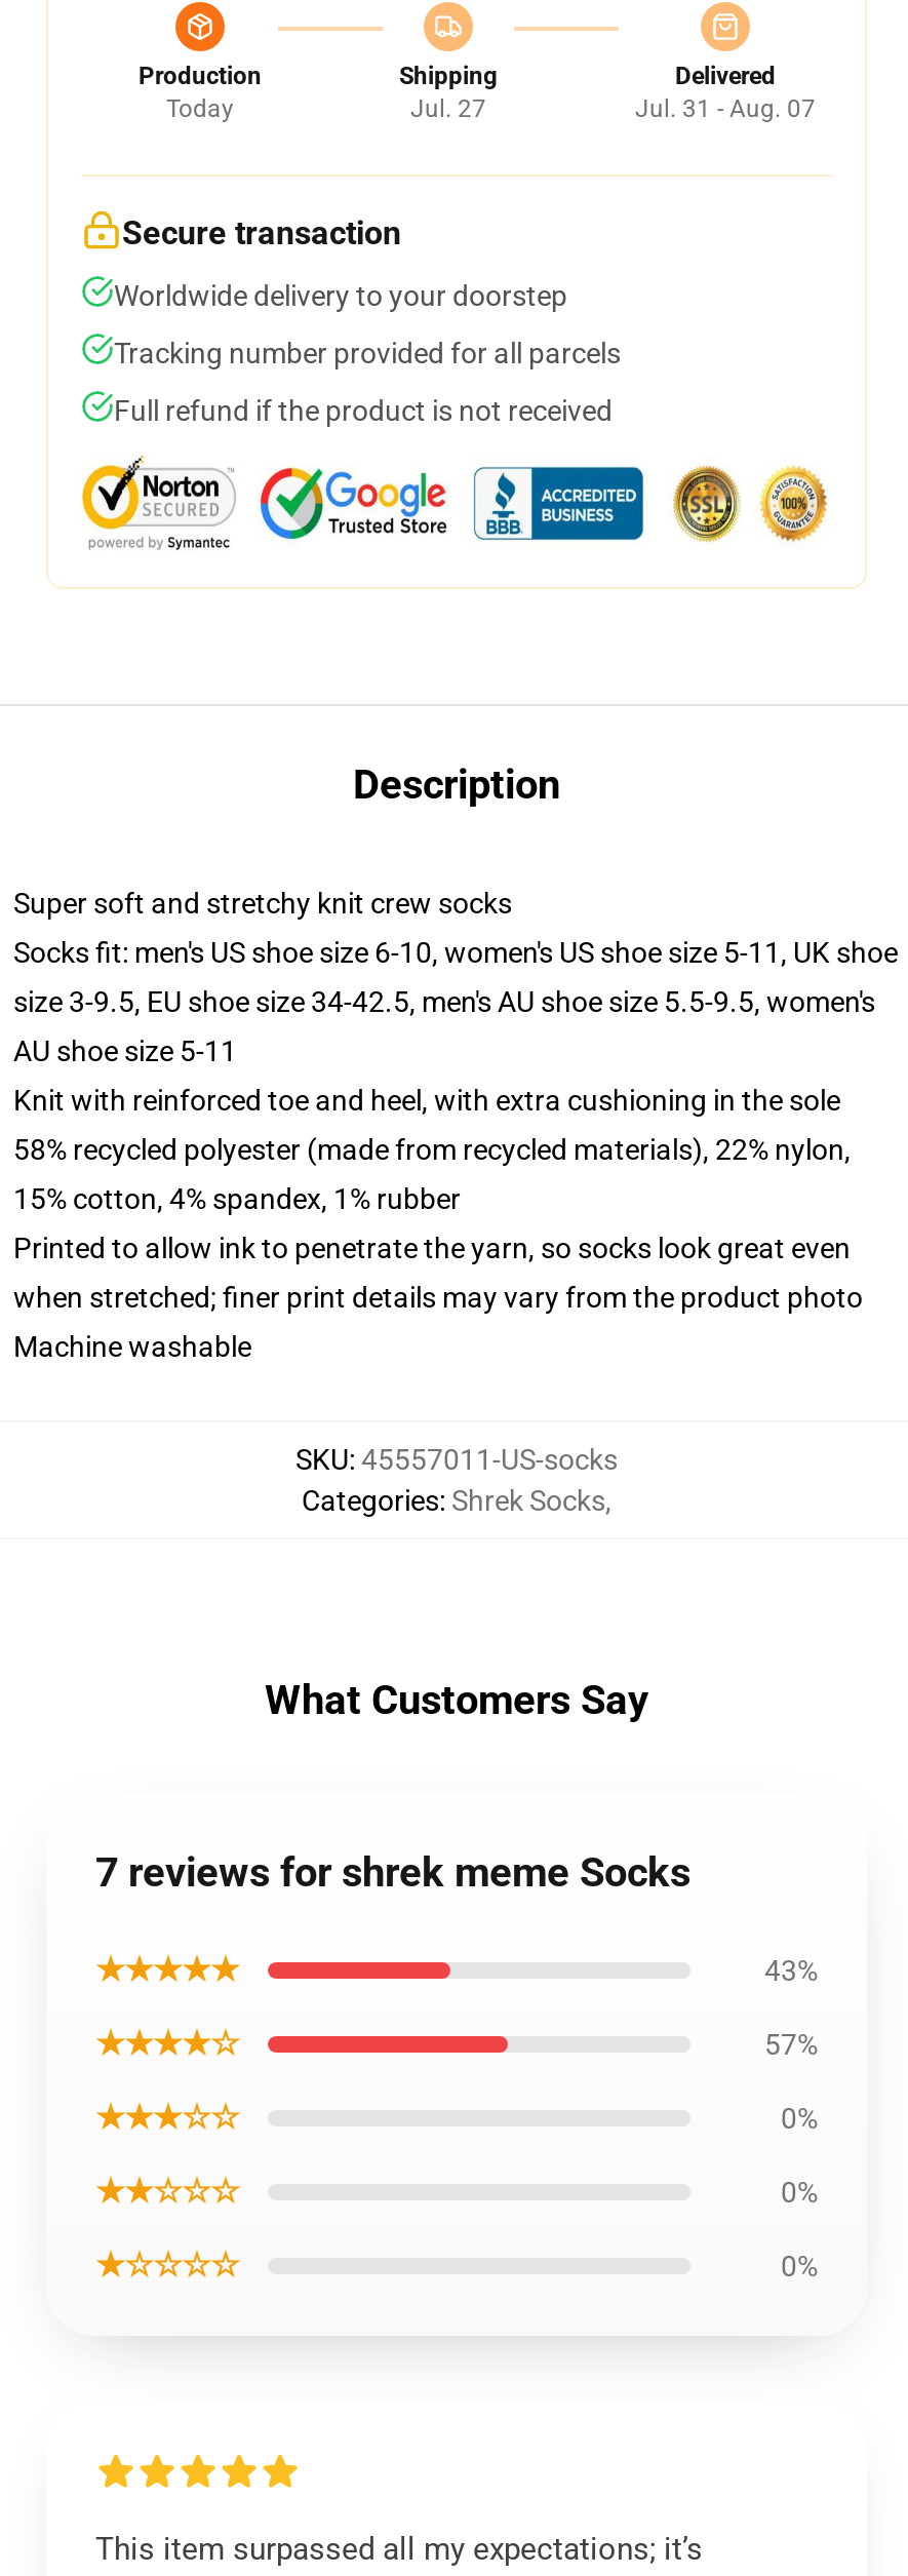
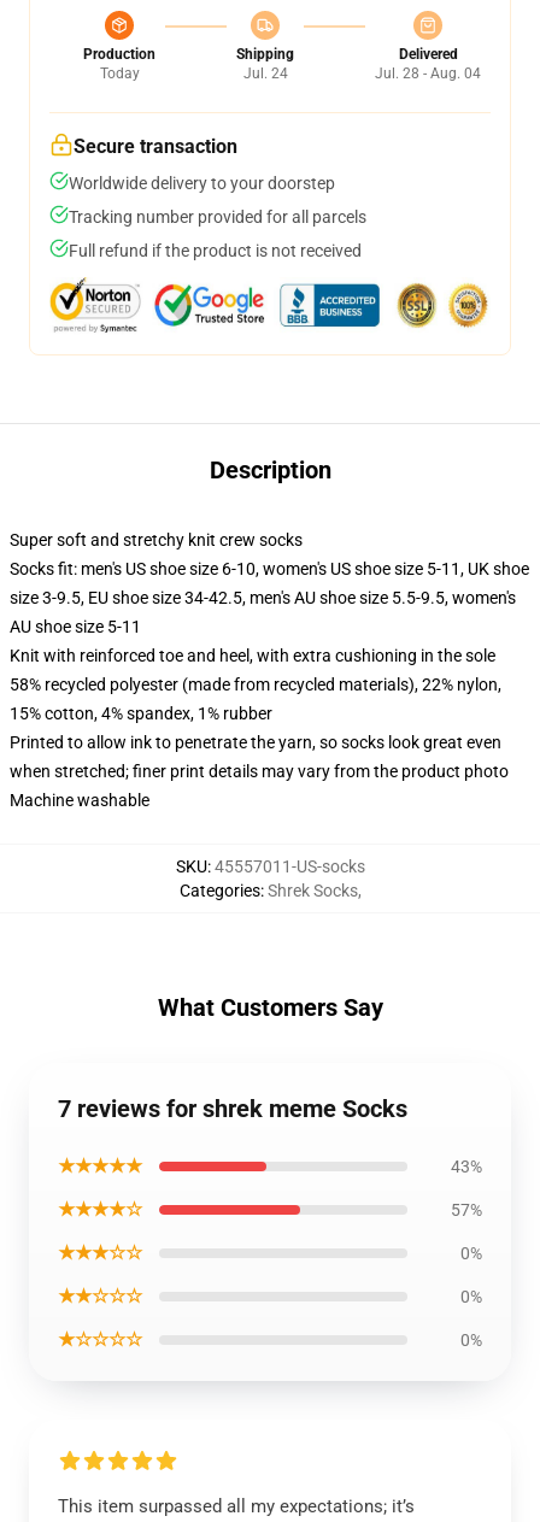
[410,94,486,123] Jul. 27 -> [243,65,287,82] Jul. 24
[635,94,816,123] Jul. 31 - Aug. 07 -> [375,65,481,82] Jul. 28 - Aug. 04

